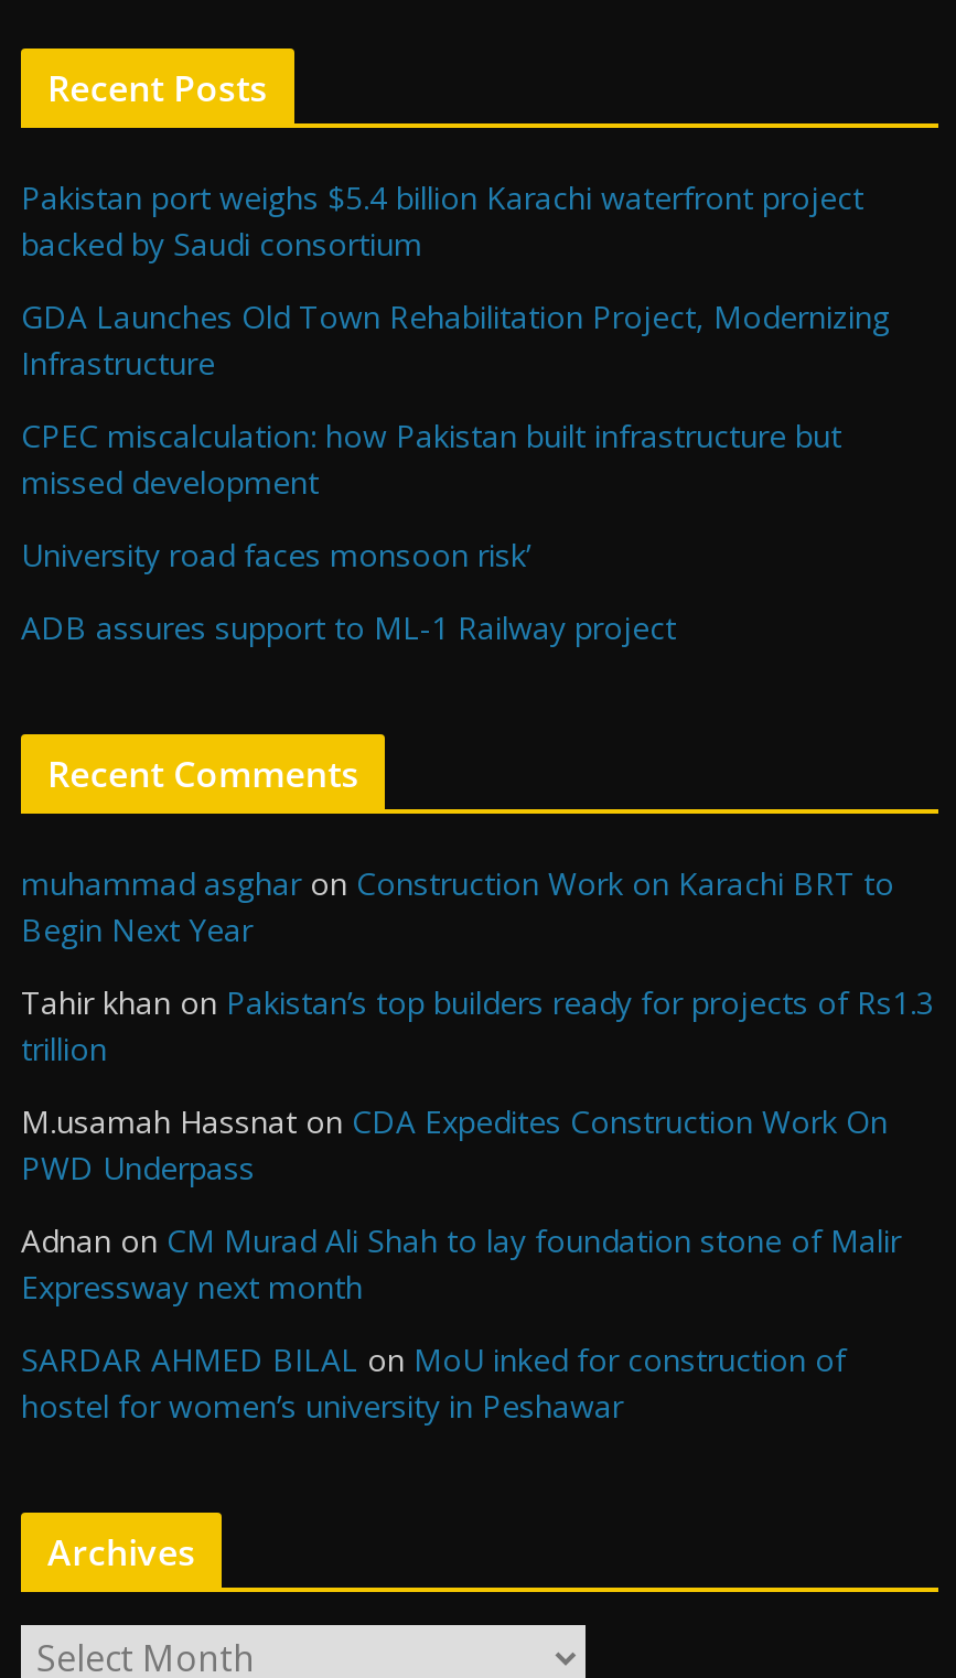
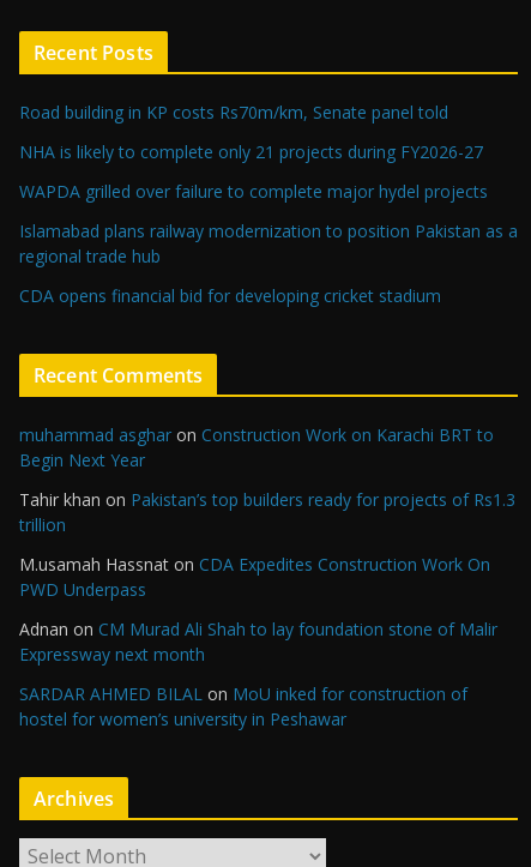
[21,177,863,265] Pakistan port weighs $5.4 billion Karachi waterfront project | backed by Saudi consortium -> [19,101,448,124] Road building in KP costs Rs70m/km, Senate panel told
[21,296,890,384] GDA Launches Old Town Rehabilitation Project, Modernizing | Infrastructure -> [19,140,483,163] NHA is likely to complete only 21 projects during FY2026-27
[21,415,841,503] CPEC miscalculation: how Pakistan built infrastructure but | missed development -> [19,180,488,203] WAPDA grilled over failure to complete major hydel projects
[21,534,530,576] University road faces monsoon risk’ -> [19,220,518,268] Islamabad plans railway modernization to position Pakistan as a | regional trade hub
[21,607,676,648] ADB assures support to ML-1 Railway project -> [19,284,441,307] CDA opens financial bid for developing cricket stadium

